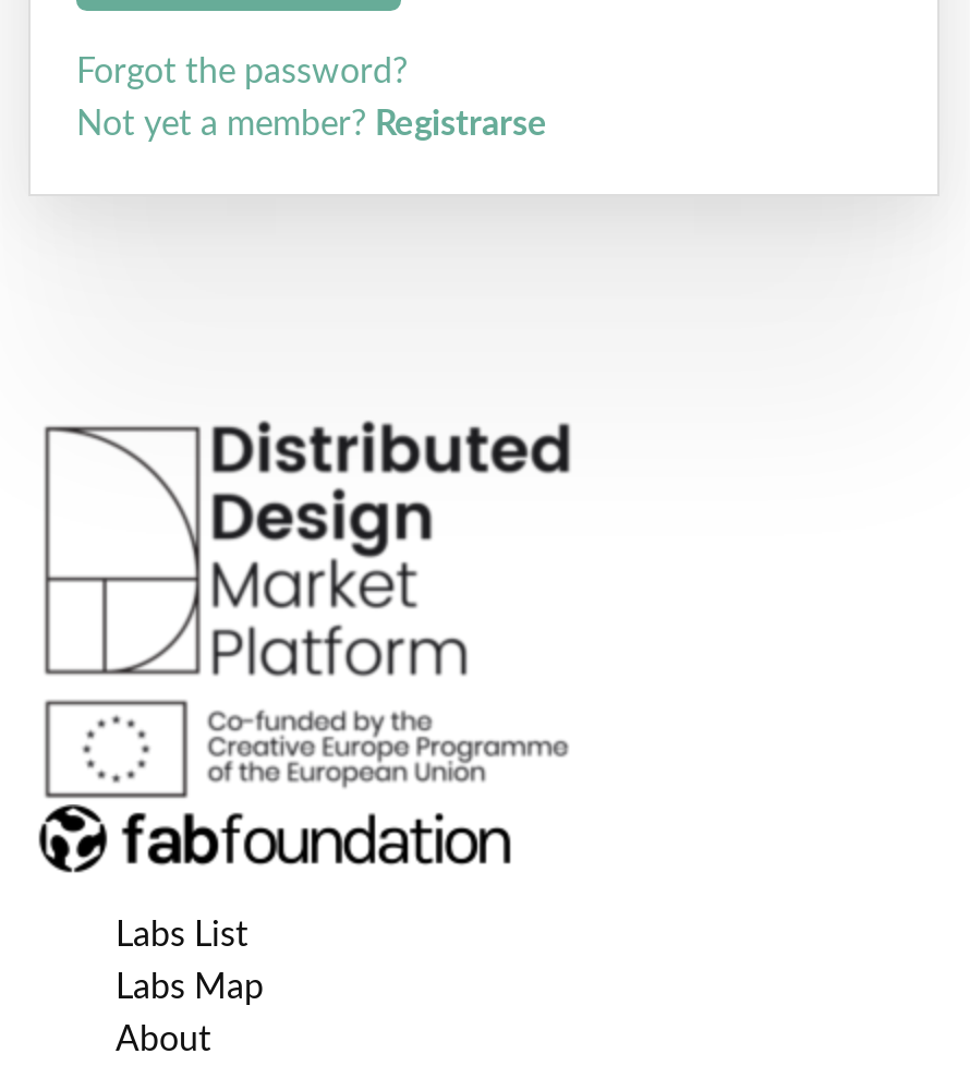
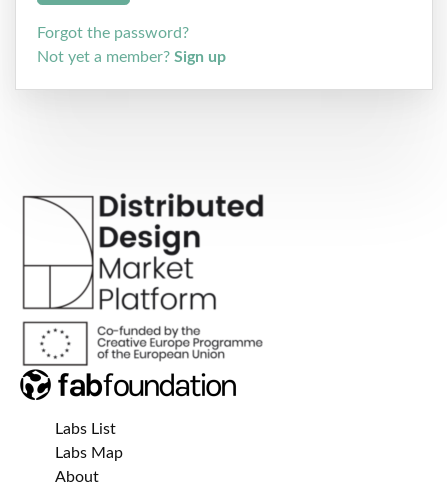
[76,107,547,142] Not yet a member? Registrarse -> [37,49,226,65] Not yet a member? Sign up

